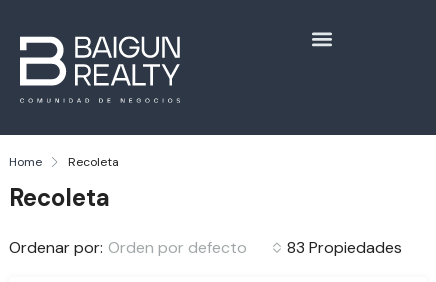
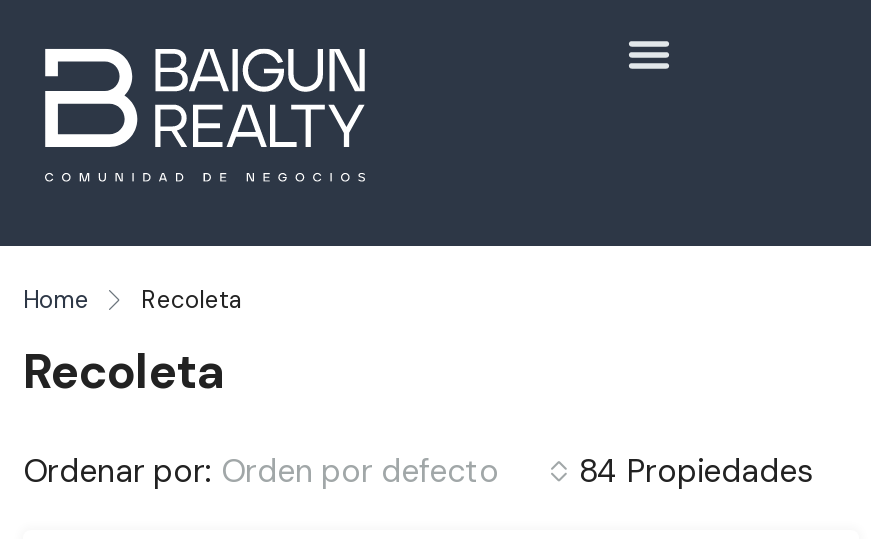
[9,237,402,258] Ordenar por: Orden por defecto 83 Propiedades -> [23,450,813,492] Ordenar por: Orden por defecto 84 Propiedades

